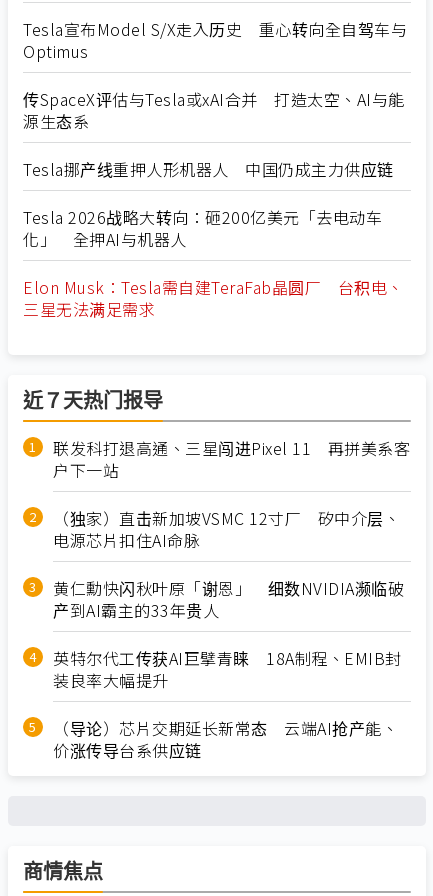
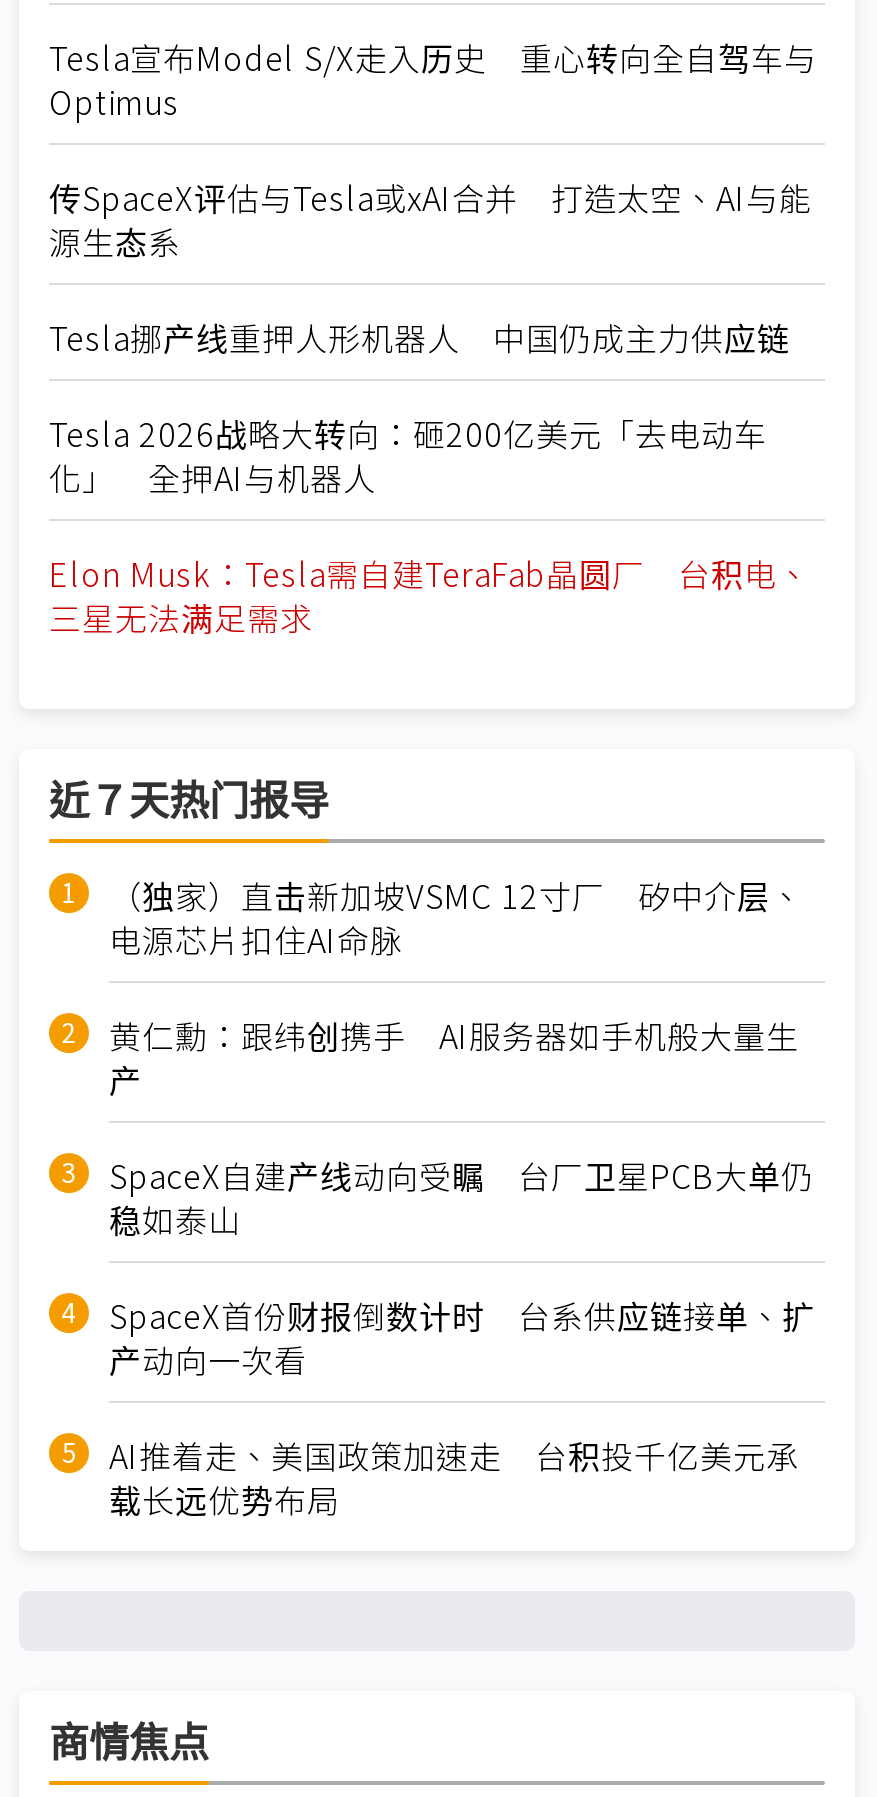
[53,436,410,482] 联发科打退高通、三星闯进Pixel 11 再拼美系客 | 户下一站 -> none
moved [53,506,400,552] -> [109,871,803,963]: （独家）直击新加坡VSMC 12寸厂 矽中介层、 | 电源芯片扣住AI命脉
[53,576,404,762] 黄仁勳快闪秋叶原「谢恩」 细数NVIDIA濒临破 | 产到AI霸主的33年贵人 | 英特尔代工传获AI巨擘青睐 18A制程、EMIB封 | 装良率大幅提升 | （导论）芯片交期延长新常态 云端AI抢产能、 | 价涨传导台系供应链 -> [109,1011,815,1523] 黄仁勳：跟纬创携手 AI服务器如手机般大量生 | 产 | SpaceX自建产线动向受瞩 台厂卫星PCB大单仍 | 稳如泰山 | SpaceX首份财报倒数计时 台系供应链接单、扩 | 产动向一次看 | AI推着走、美国政策加速走 台积投千亿美元承 | 载长远优势布局

